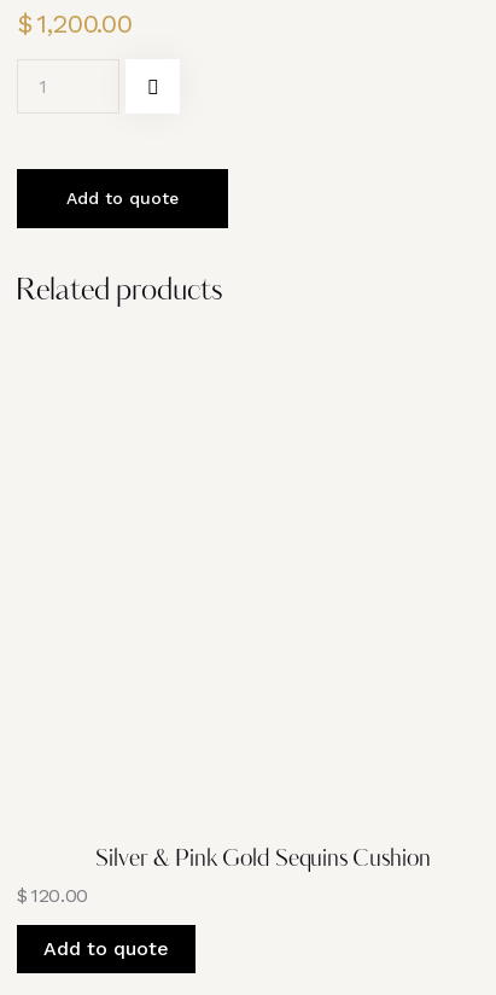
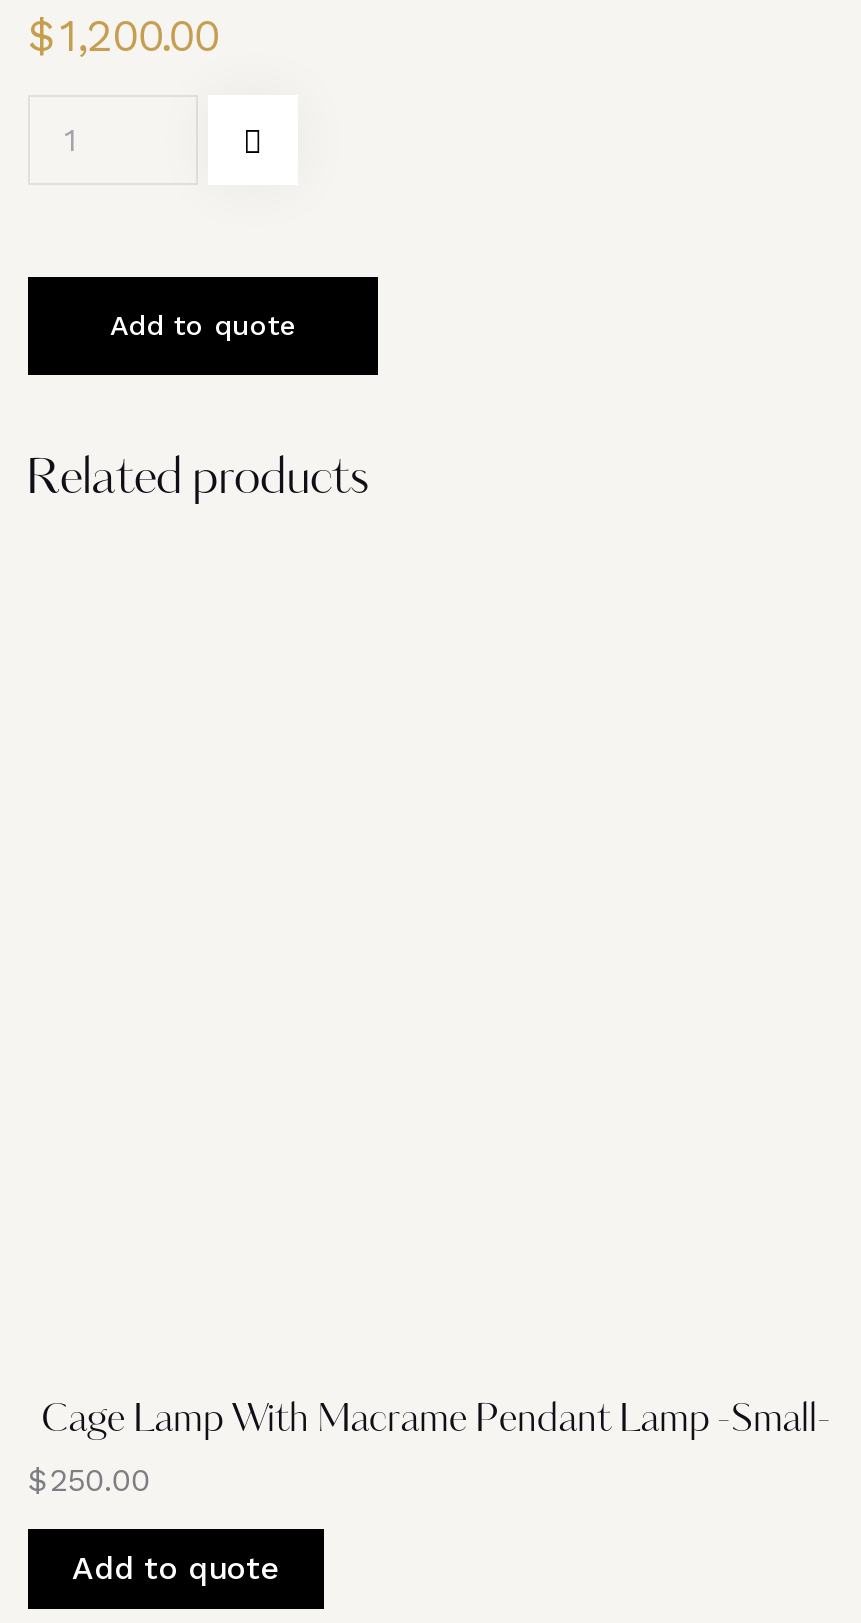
[95,849,431,871] Silver & Pink Gold Sequins Cushion -> [41,1402,831,1440] Cage Lamp With Macrame Pendant Lamp -Small-
[17,884,88,906] $120.00 -> [28,1460,150,1498] $250.00

